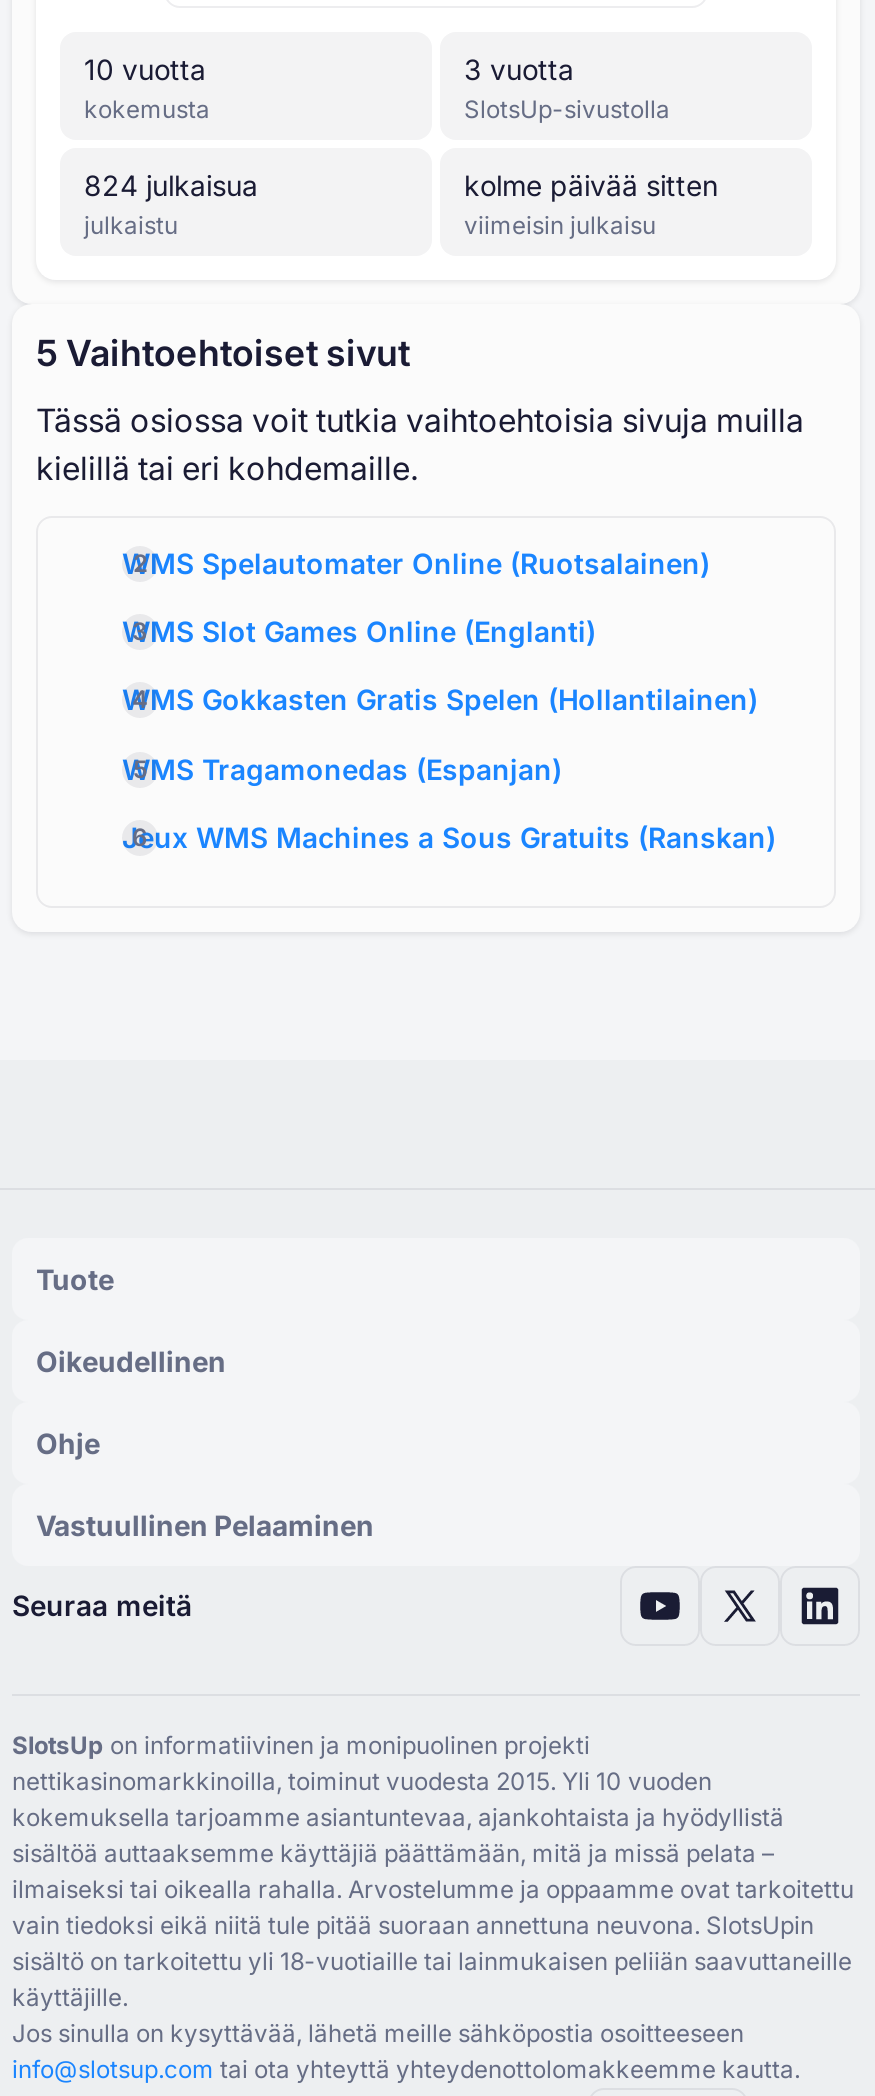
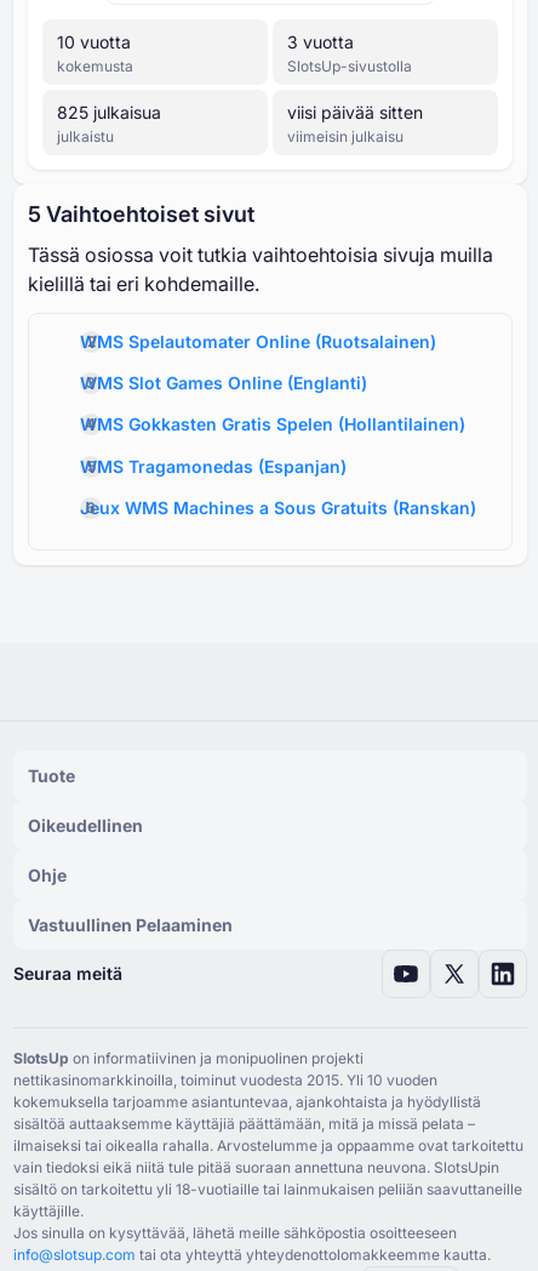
[84,168,258,202] 824 julkaisua -> [57,102,161,122] 825 julkaisua
[464,168,718,202] kolme päivää sitten -> [287,102,423,122] viisi päivää sitten

